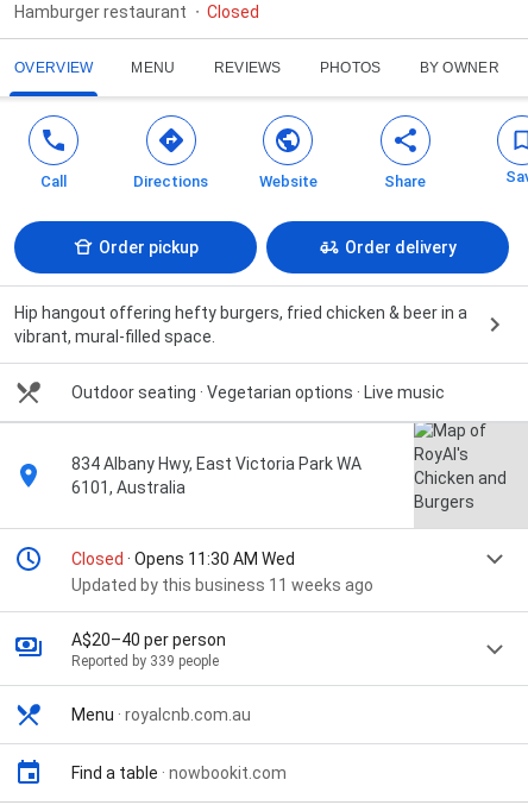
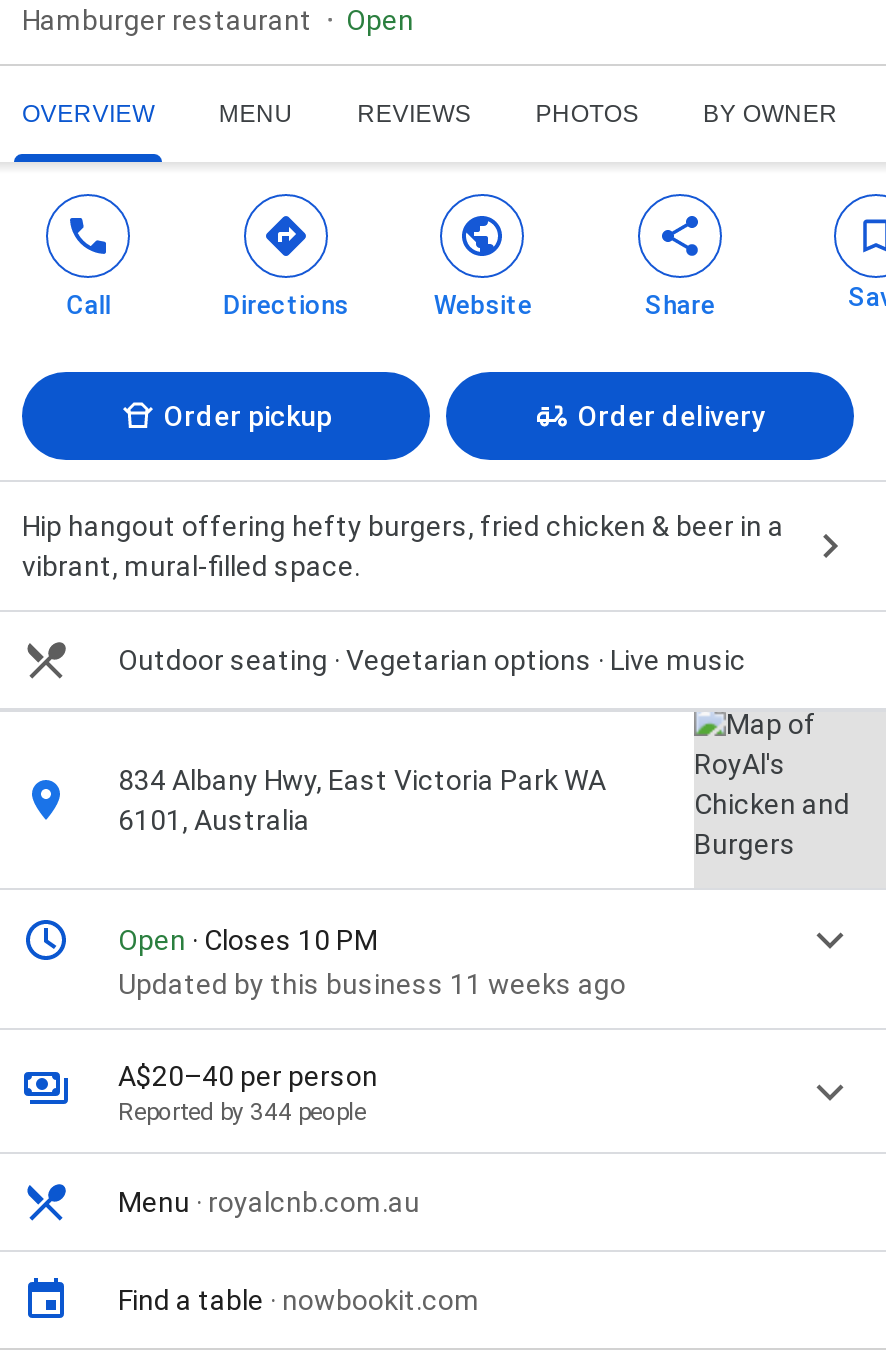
[207,3,259,22] Closed -> [346,4,414,36] Open
[71,550,295,569] Closed · Opens 11:30 AM Wed -> [118,924,378,956] Open · Closes 10 PM
[71,653,219,670] Reported by 339 people -> [118,1098,366,1126] Reported by 344 people

